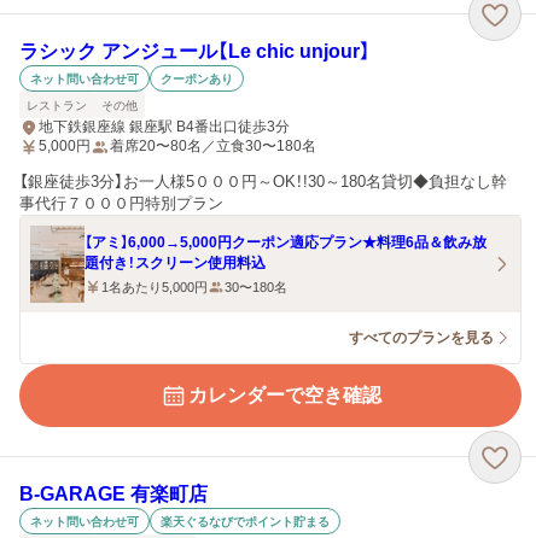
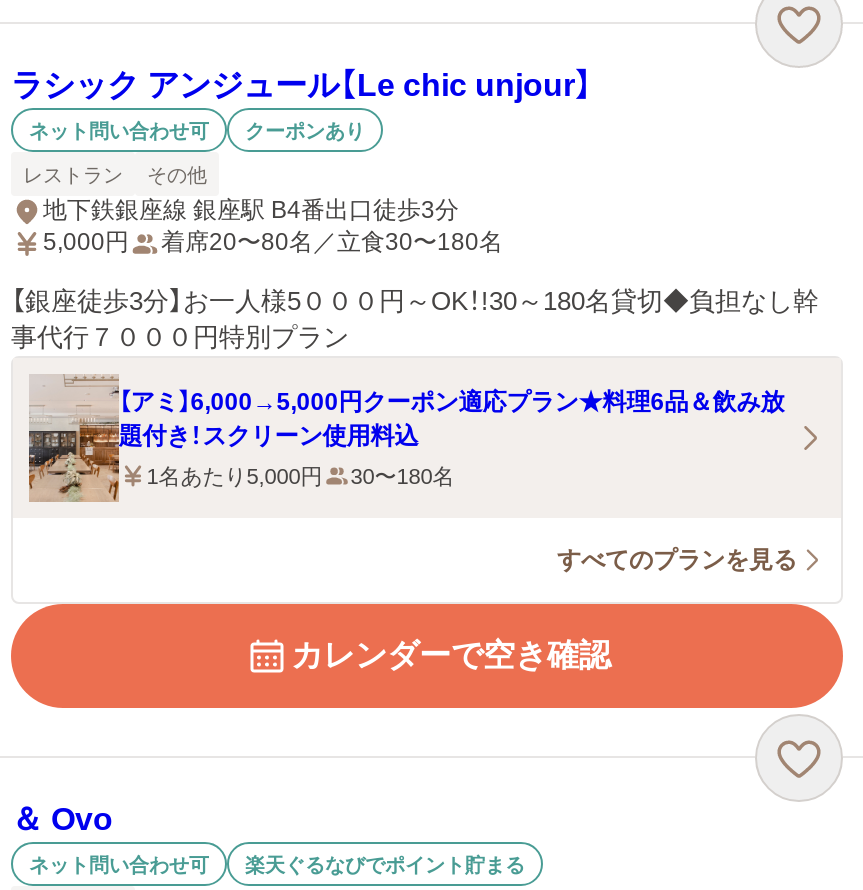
[19,484,208,504] B‐GARAGE 有楽町店 -> [11,802,113,836] ＆ Ovo

